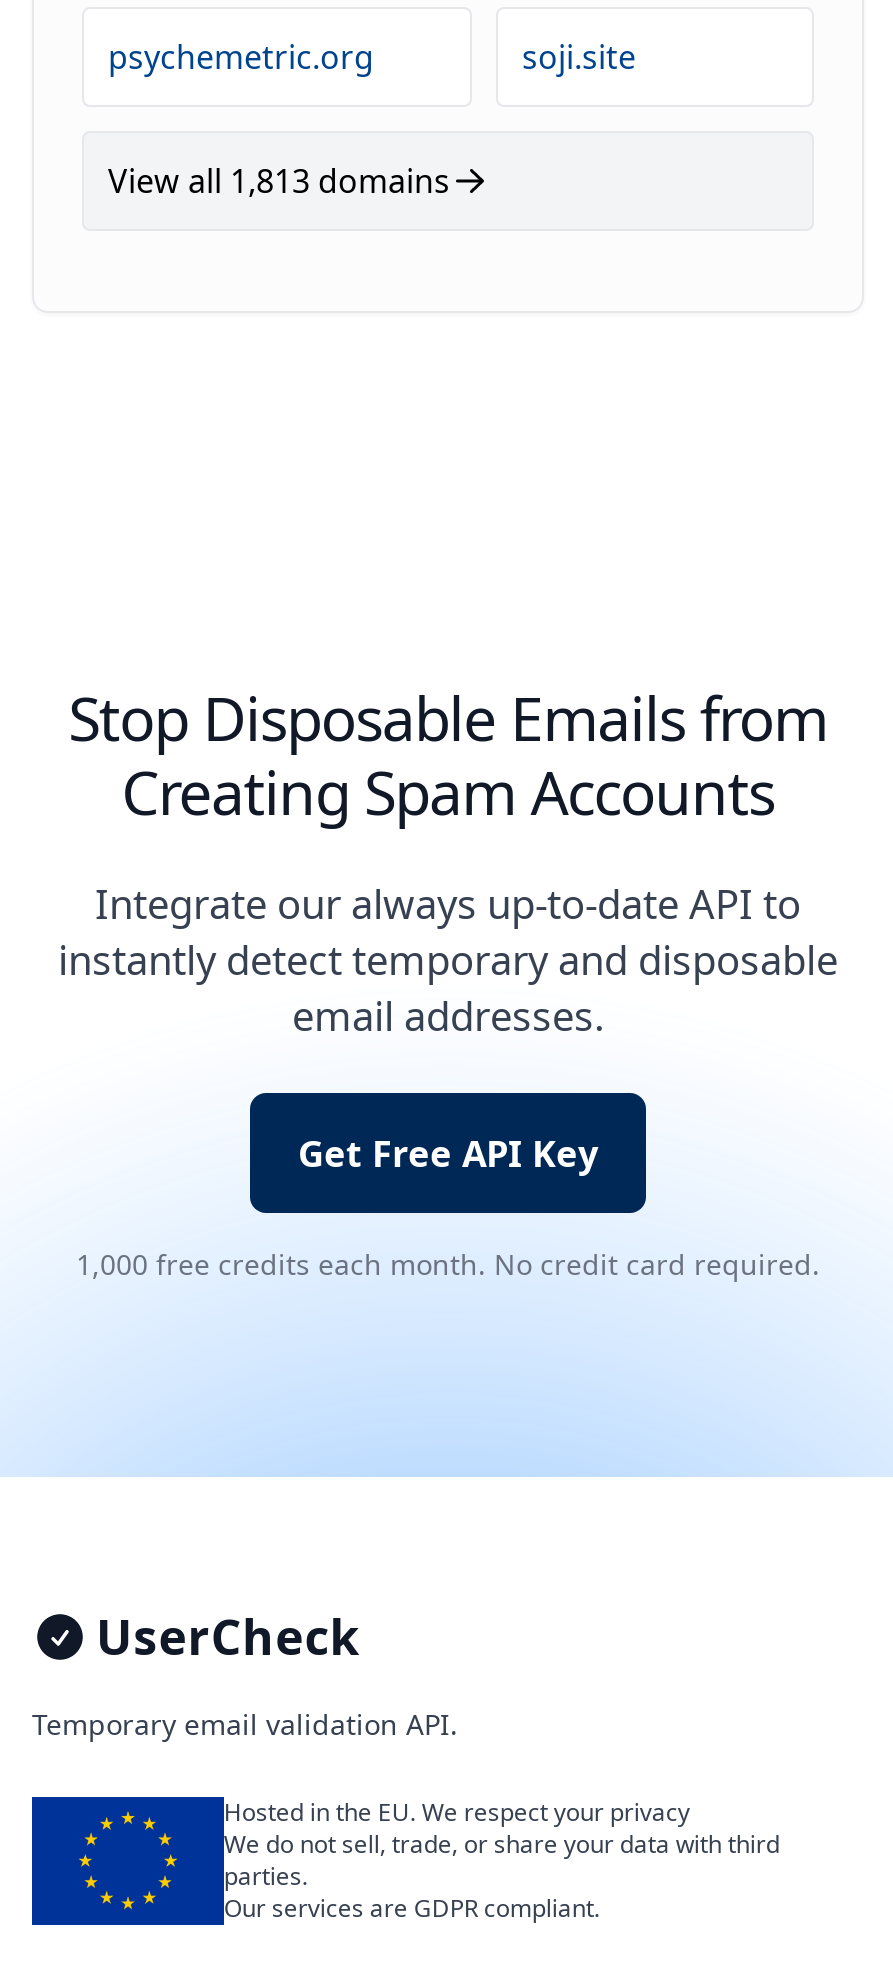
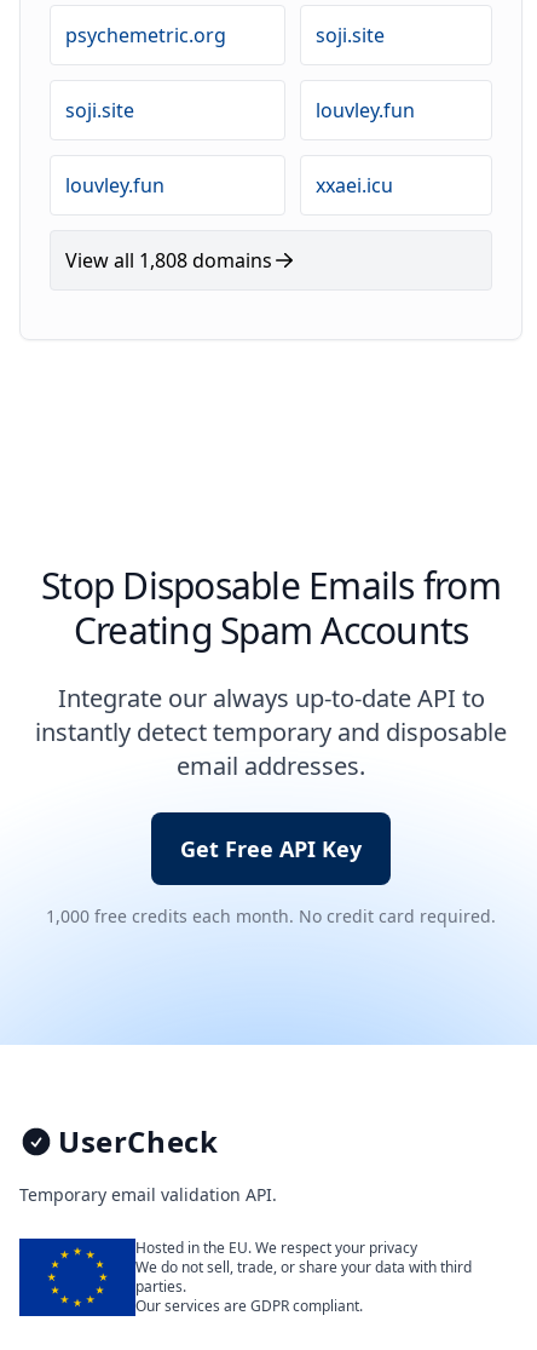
[108,159,450,203] View all 1,813 domains -> [65,97,415,274] soji.site | louvley.fun | louvley.fun | xxaei.icu | View all 1,808 domains

